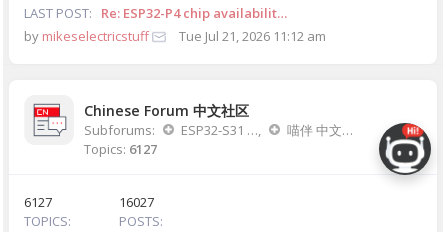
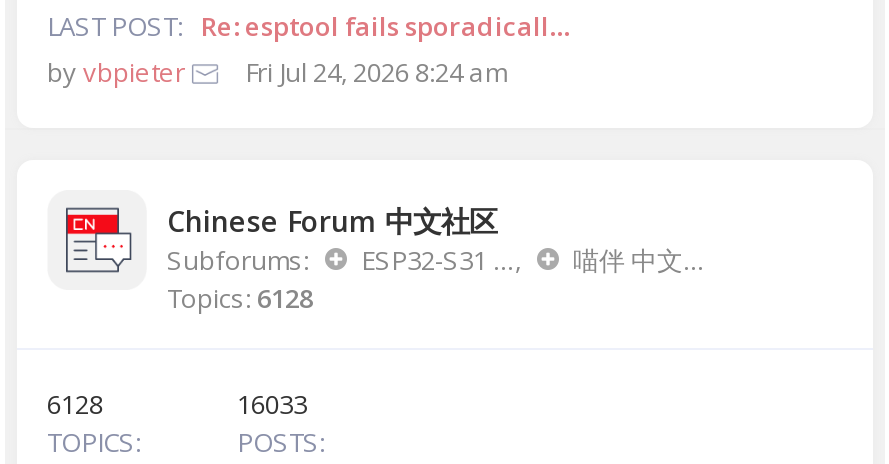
[101,3,287,21] Re: ESP32-P4 chip availabilit… -> [201,7,569,43] Re: esptool fails sporadicall…
[24,26,149,44] by mikeselectricstuff -> [47,53,185,89] by vbpieter
[179,26,326,44] Tue Jul 21, 2026 11:12 am -> [245,53,507,89] Fri Jul 24, 2026 8:24 am
[377,122,433,180] [image] -> none
[84,139,157,157] Topics: 6127 -> [167,279,313,315] Topics: 6128
[24,192,52,210] 6127 -> [47,385,103,421] 6128
[119,192,154,210] 16027 -> [237,385,307,421] 16033

